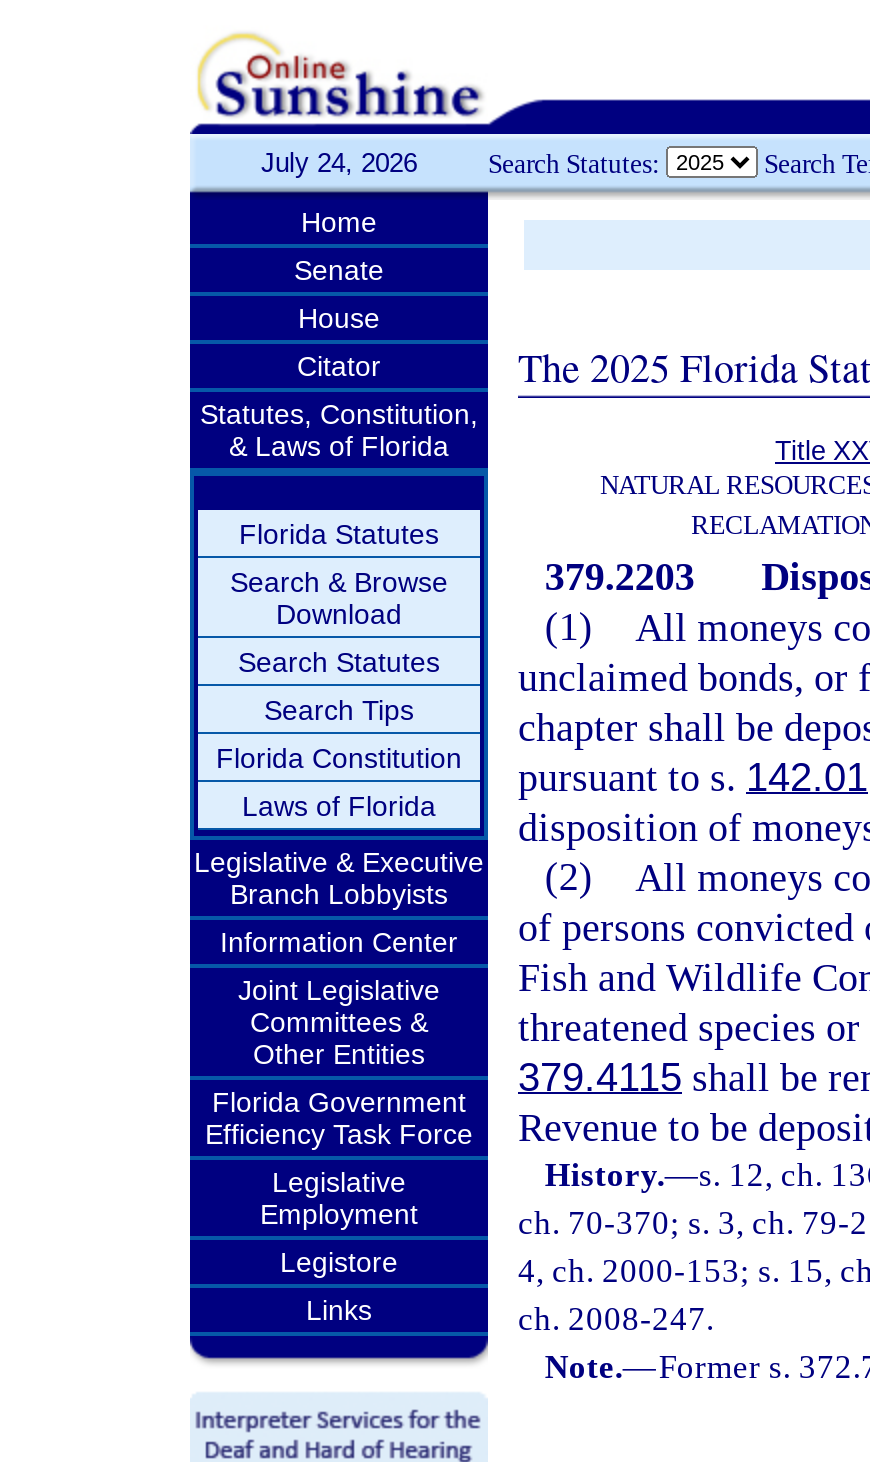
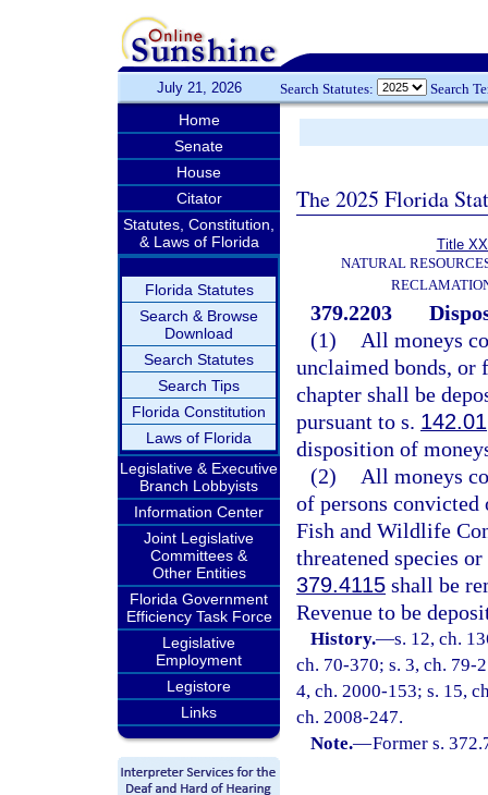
[261,148,417,178] July 24, 2026 -> [156,79,241,96] July 21, 2026

